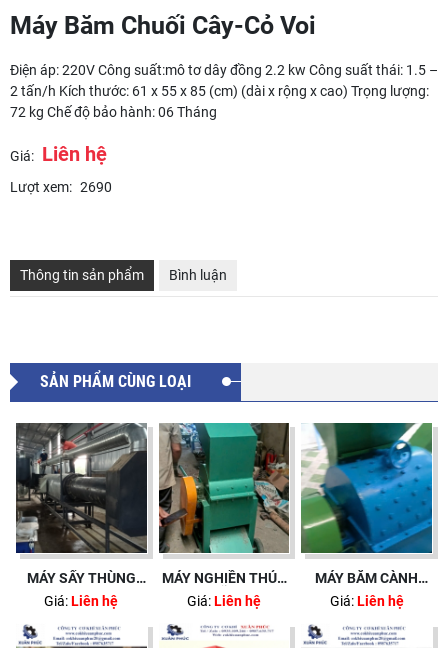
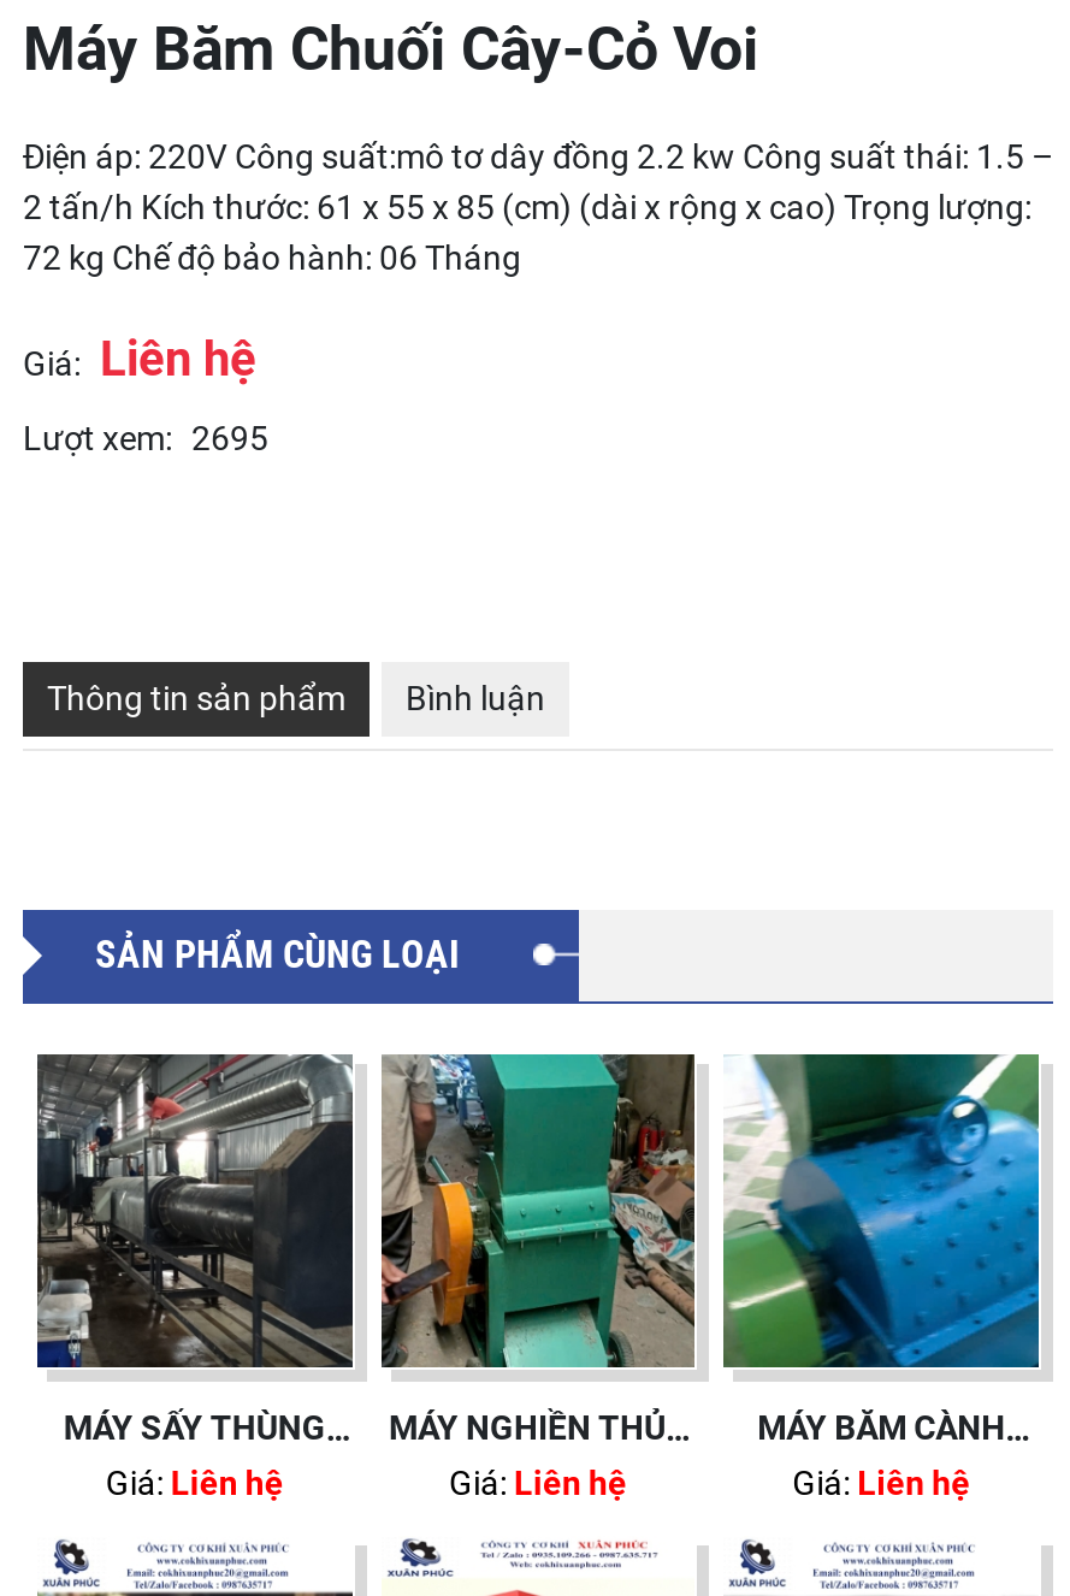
[10,179,112,195] Lượt xem: 2690 -> [23,418,268,457] Lượt xem: 2695

